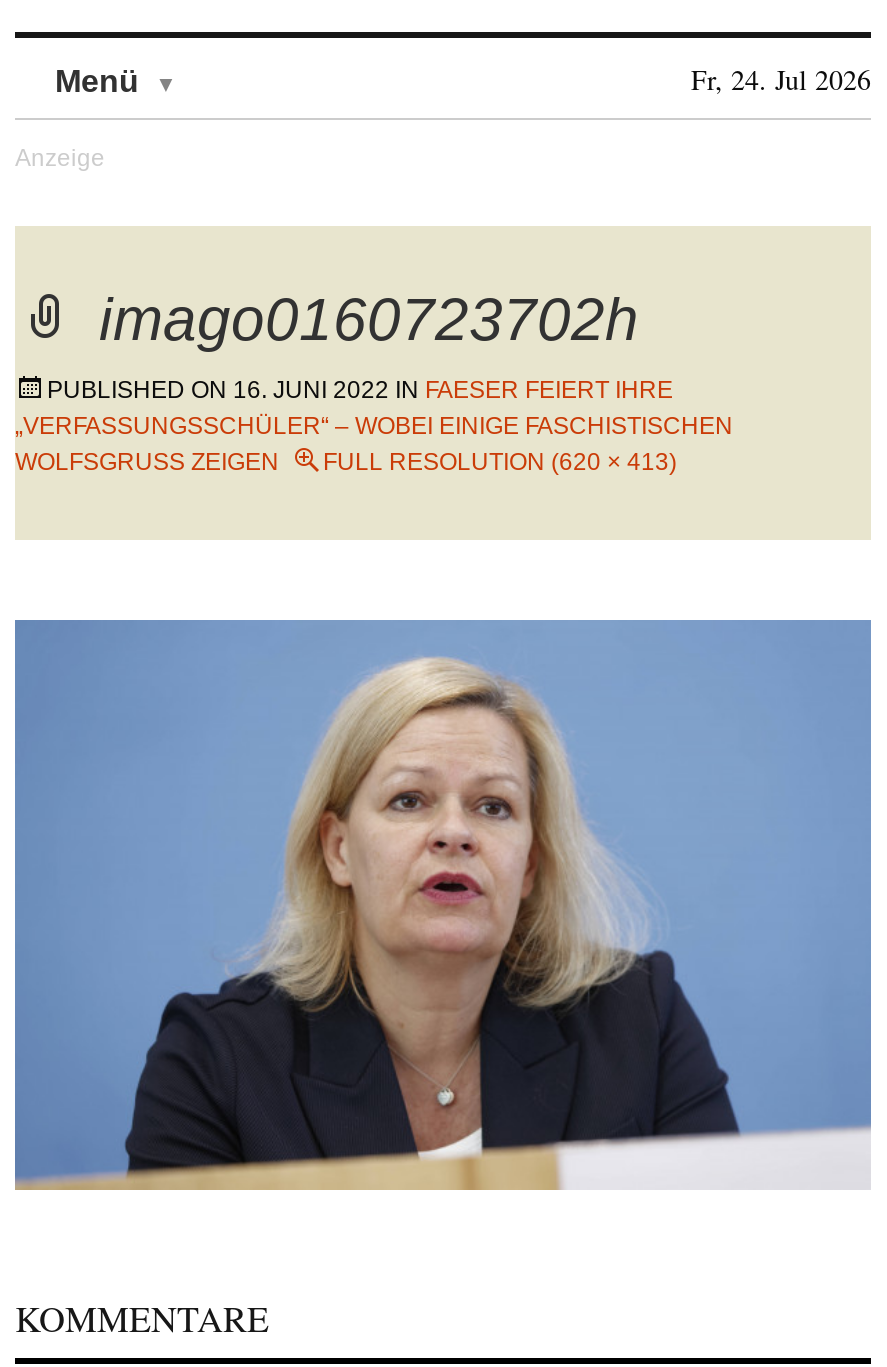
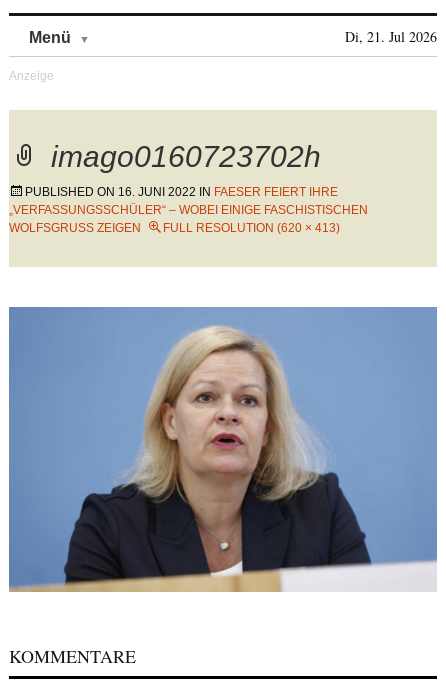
[691,60,871,98] Fr, 24. Jul 2026 -> [345,27,437,46] Di, 21. Jul 2026

